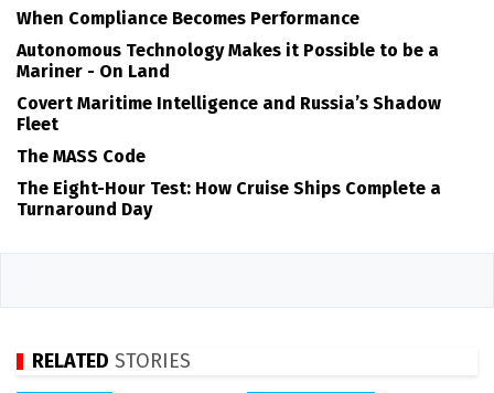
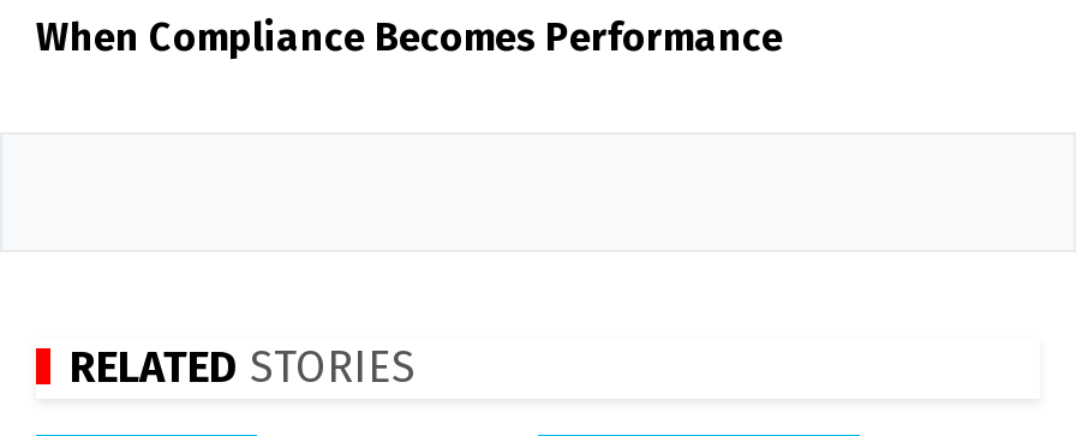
[17,40,441,220] Autonomous Technology Makes it Possible to be a | Mariner - On Land | Covert Maritime Intelligence and Russia’s Shadow | Fleet | The MASS Code | The Eight-Hour Test: How Cruise Ships Complete a | Turnaround Day -> none

